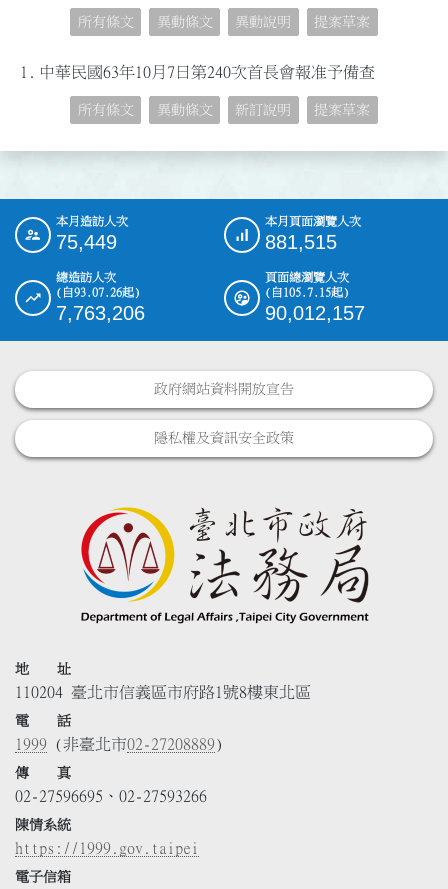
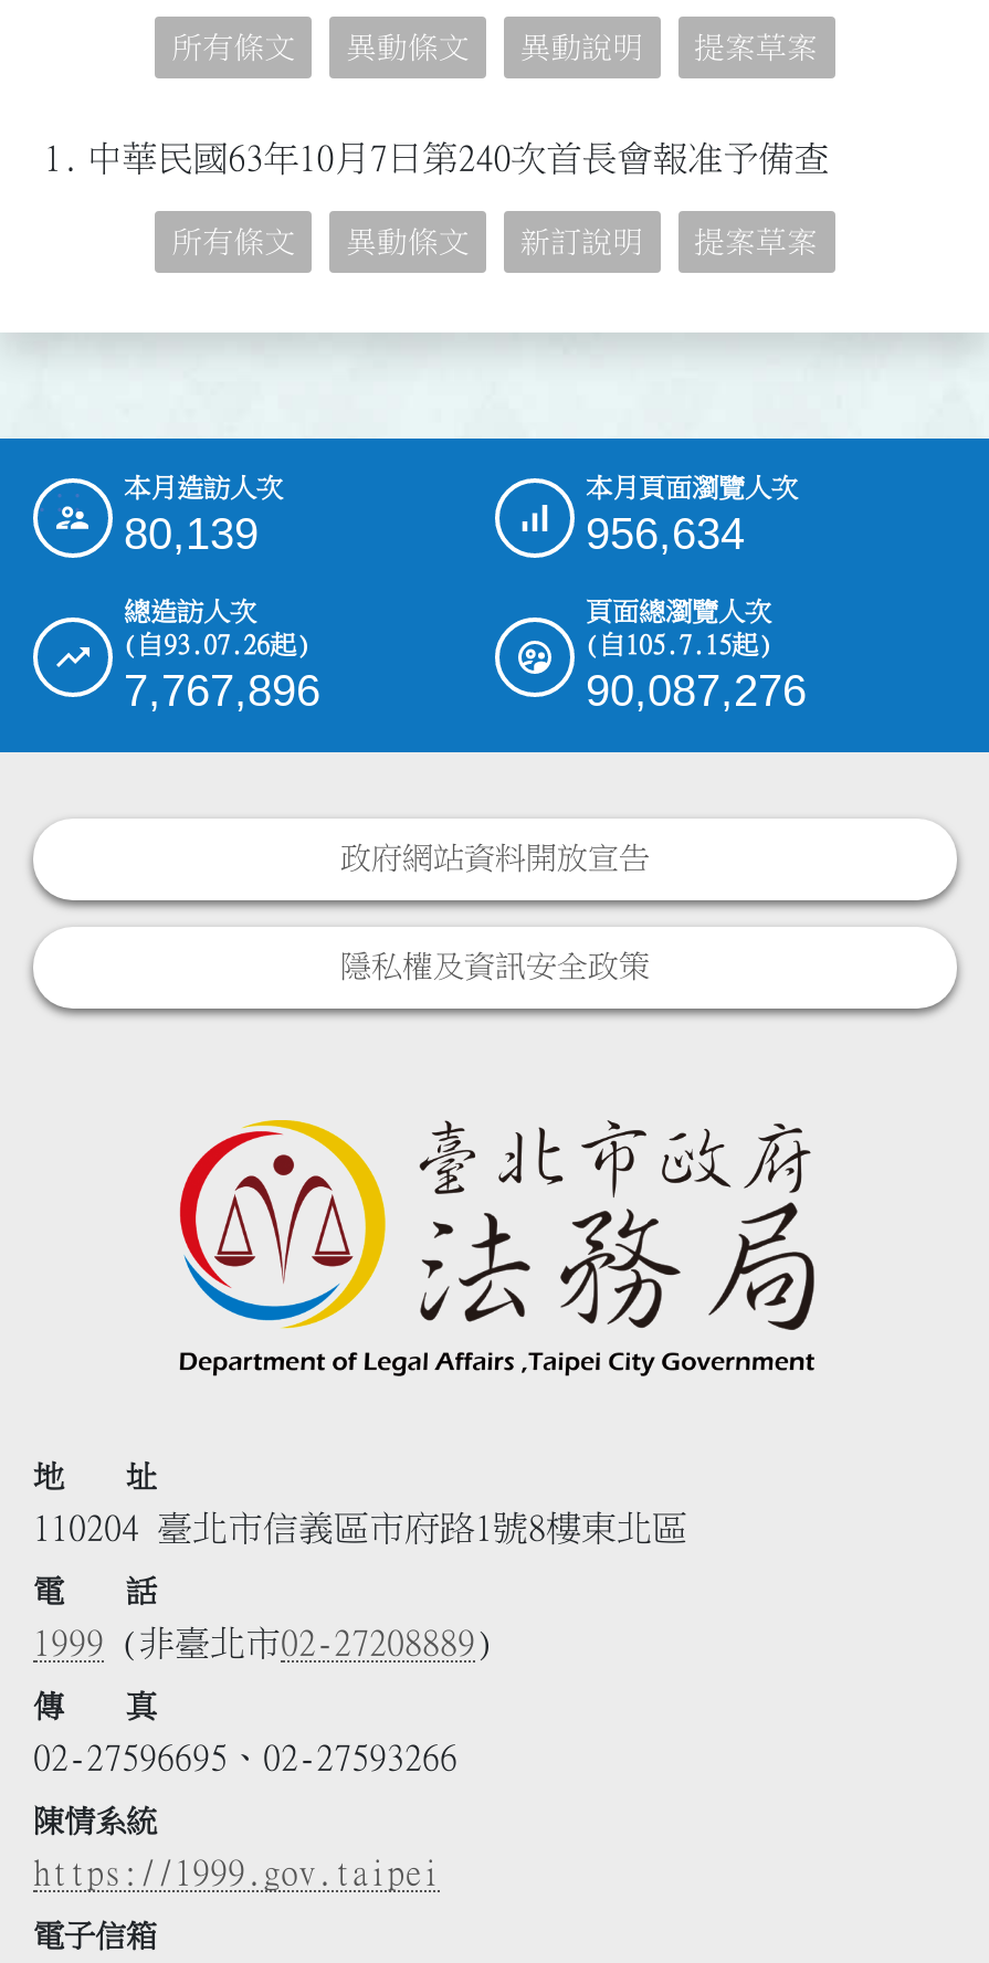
[56,231,117,253] 75,449 -> [124,510,259,559] 80,139
[265,231,337,253] 881,515 -> [586,510,745,559] 956,634
[56,302,145,324] 7,763,206 -> [124,667,320,715] 7,767,896
[265,302,365,324] 90,012,157 -> [586,667,807,715] 90,087,276

